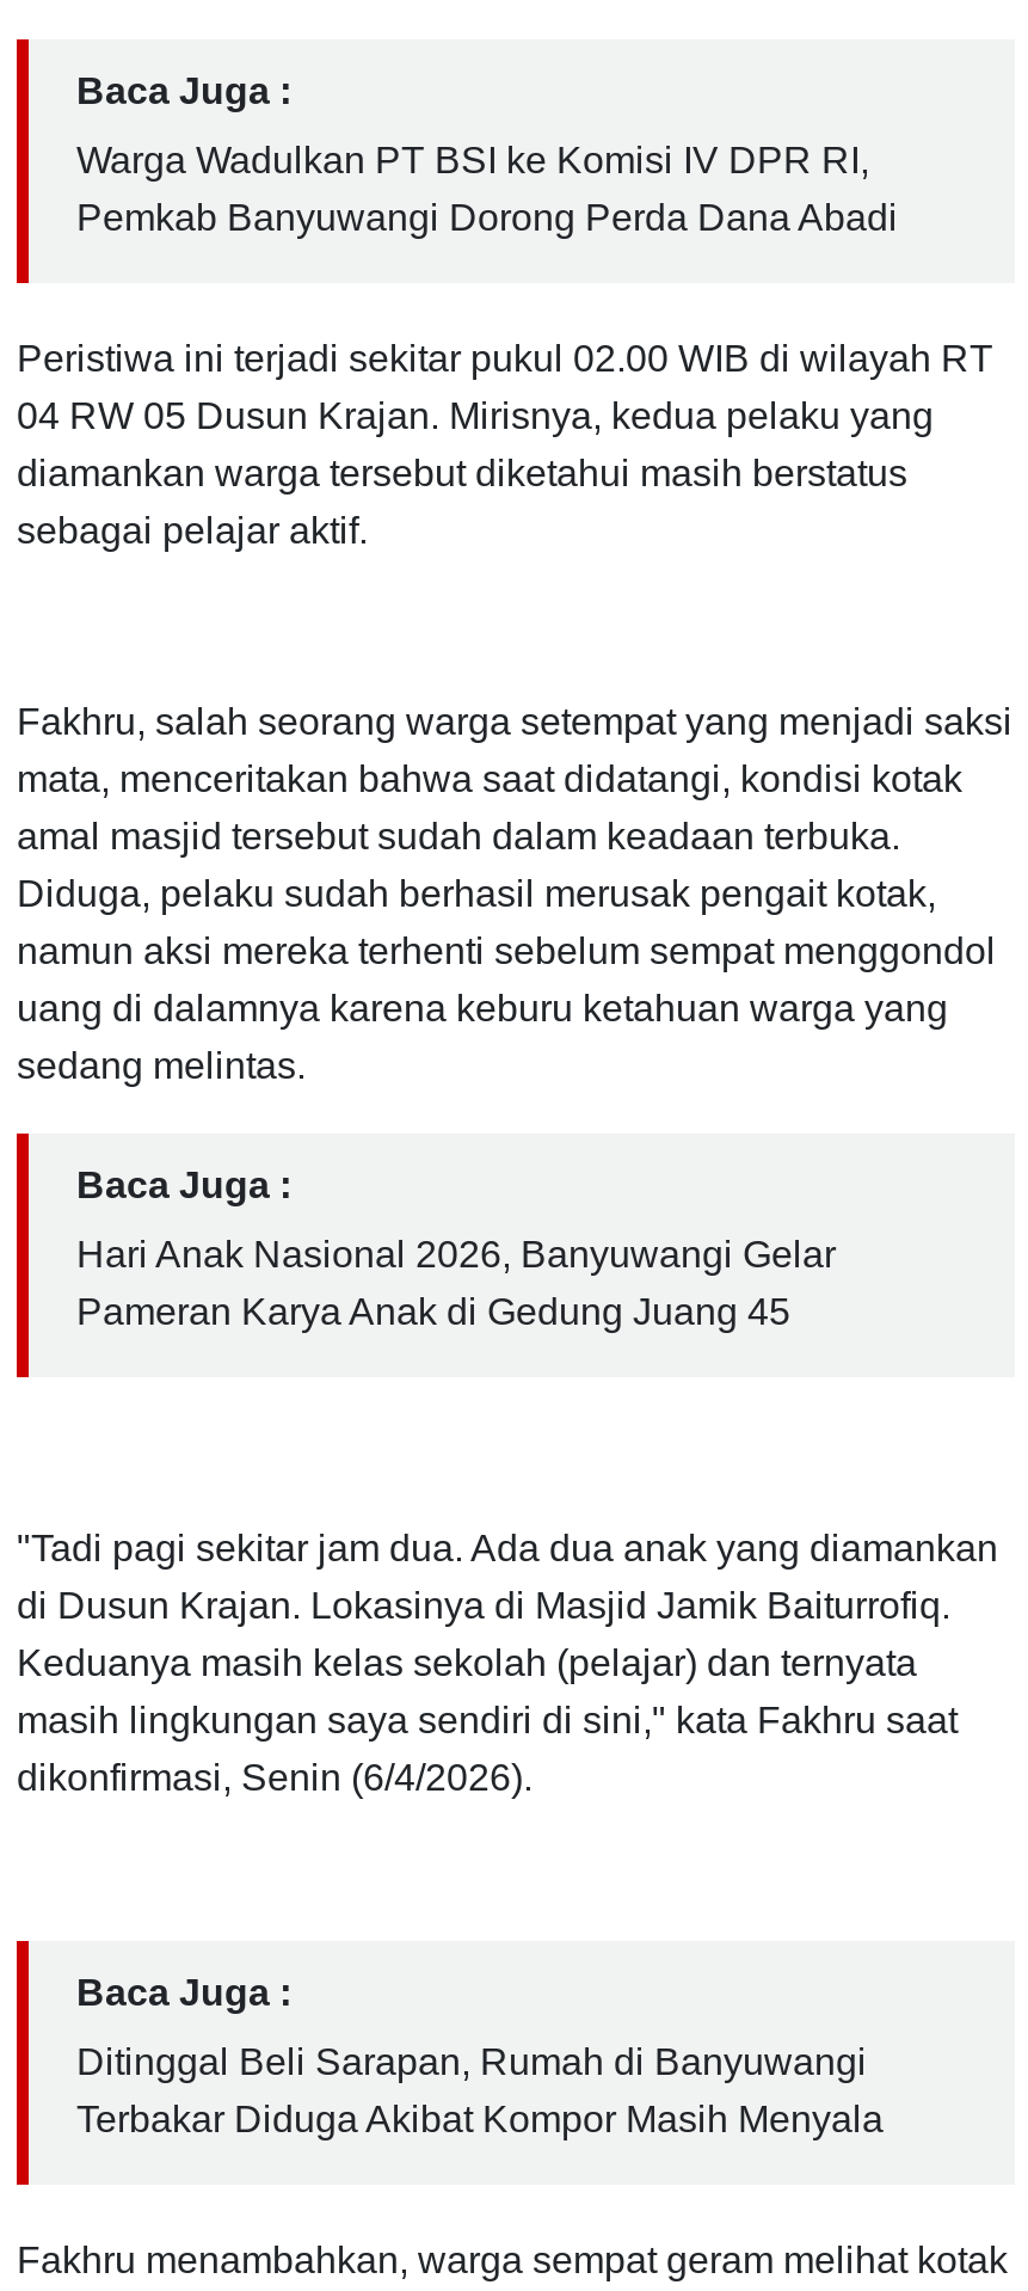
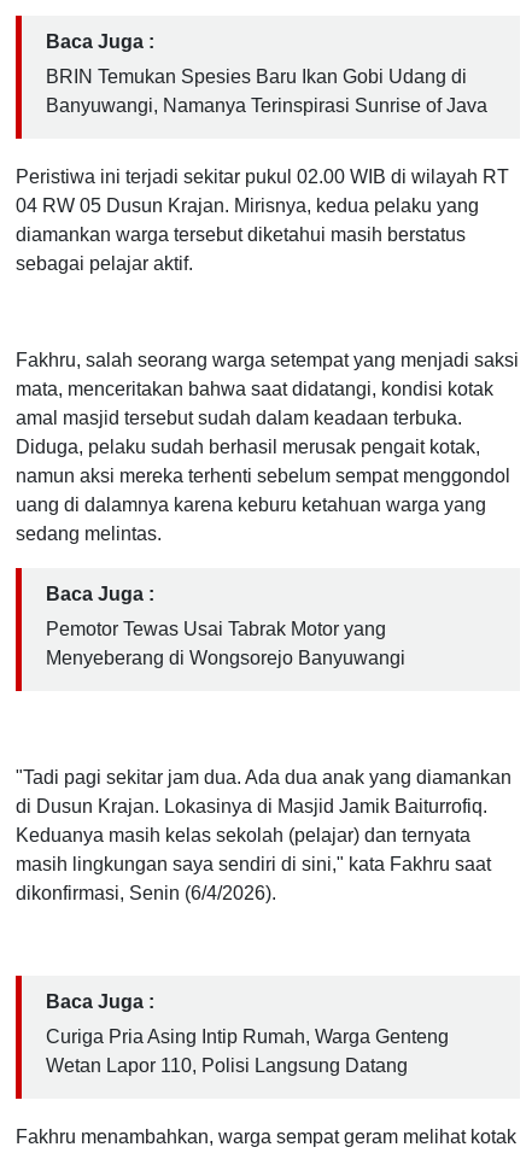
[76,140,898,237] Warga Wadulkan PT BSI ke Komisi IV DPR RI, | Pemkab Banyuwangi Dorong Perda Dana Abadi -> [46,66,487,116] BRIN Temukan Spesies Baru Ikan Gobi Udang di | Banyuwangi, Namanya Terinspirasi Sunrise of Java
[76,1234,836,1332] Hari Anak Nasional 2026, Banyuwangi Gelar | Pameran Karya Anak di Gedung Juang 45 -> [46,619,405,668] Pemotor Tewas Usai Tabrak Motor yang | Menyeberang di Wongsorejo Banyuwangi
[76,2041,884,2139] Ditinggal Beli Sarapan, Rumah di Banyuwangi | Terbakar Diduga Akibat Kompor Masih Menyala -> [46,1026,449,1076] Curiga Pria Asing Intip Rumah, Warga Genteng | Wetan Lapor 110, Polisi Langsung Datang

